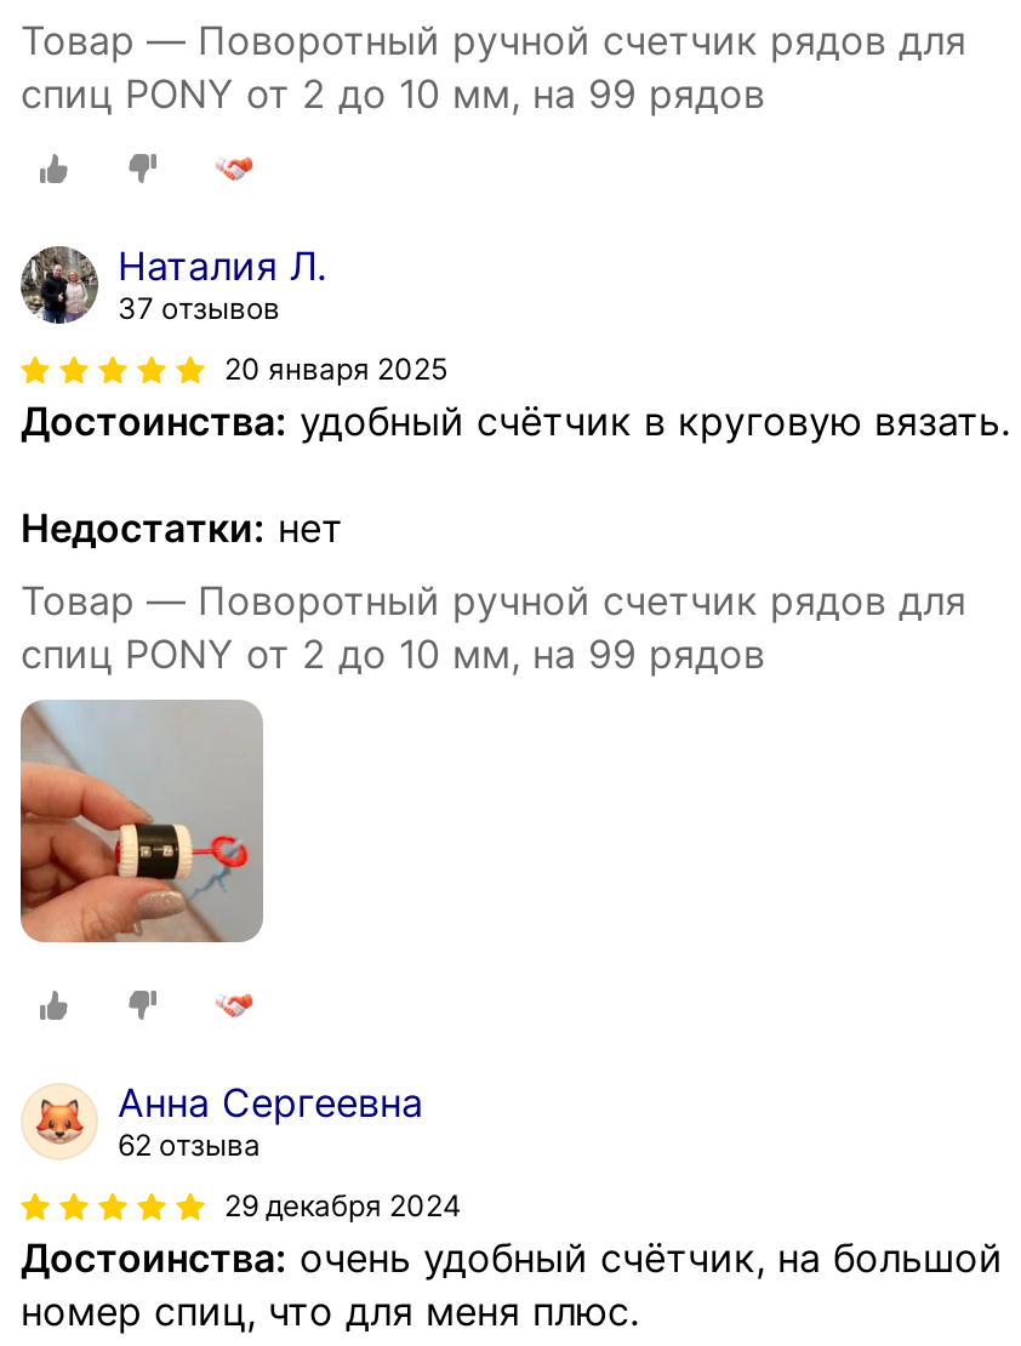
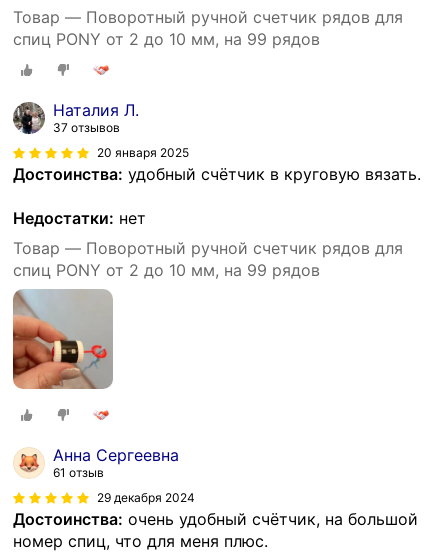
[118,1126,261,1162] 62 отзыва -> [53,465,104,480] 61 отзыв

